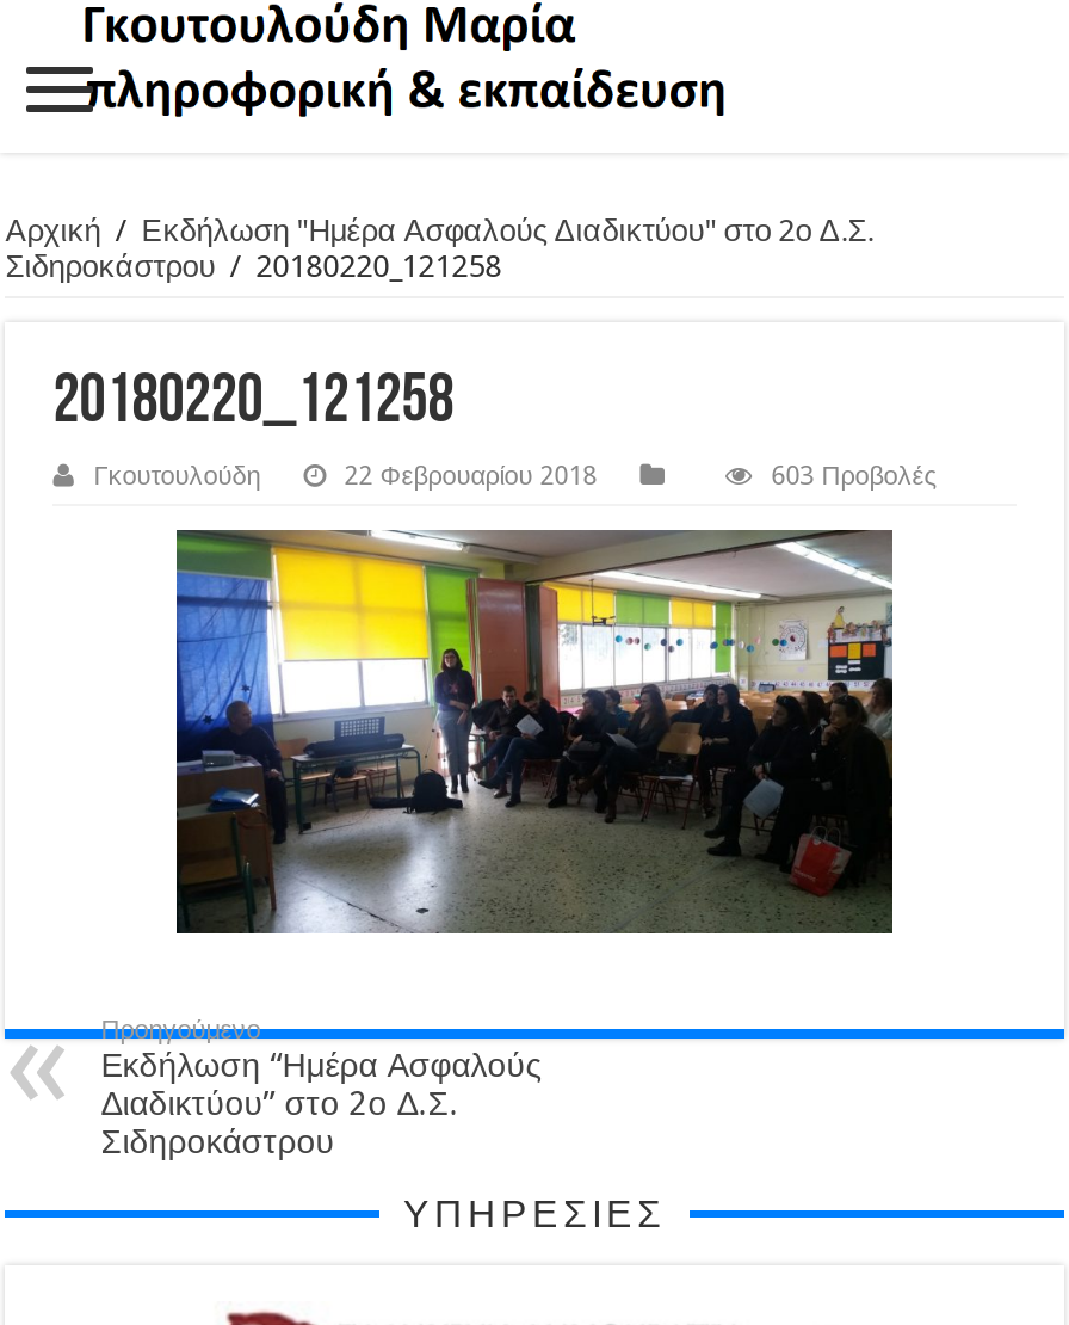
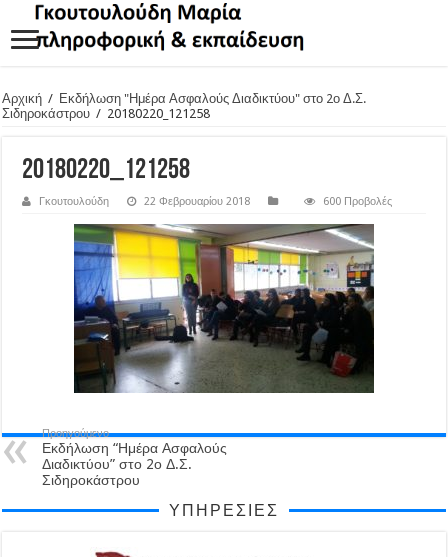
[771,461,936,492] 603 Προβολές -> [323,195,392,208] 600 Προβολές

